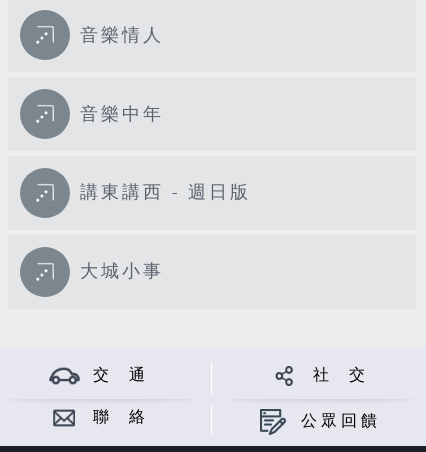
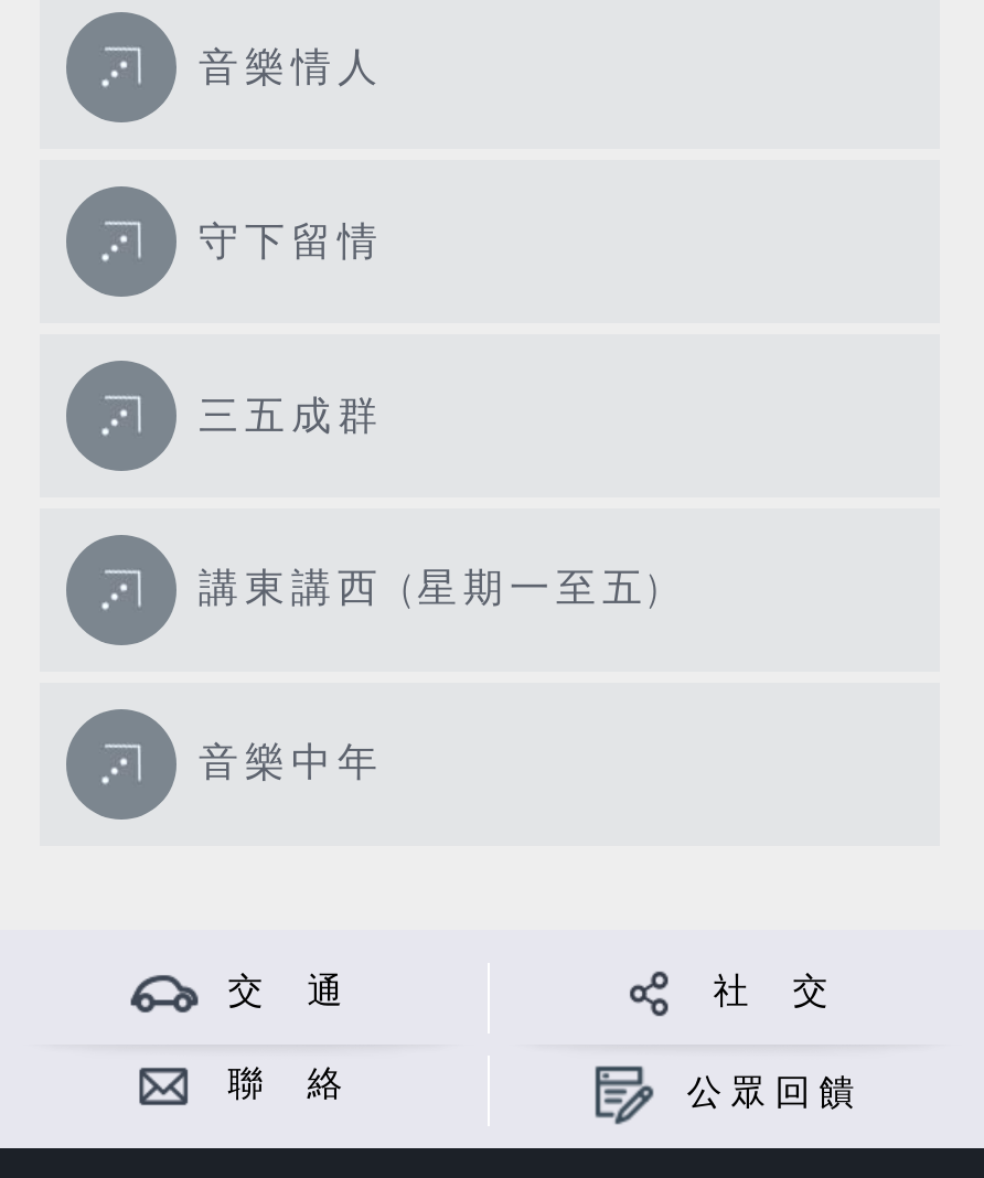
none -> [199,218,384,265] 守下留情
none -> [199,392,384,439] 三五成群
none -> [199,566,664,612] 講東講西 (星期一至五)
moved [80,103,164,124] -> [199,740,384,786]: 音樂中年
[80,182,251,203] 講東講西 - 週日版 -> none
[80,261,164,282] 大城小事 -> none

